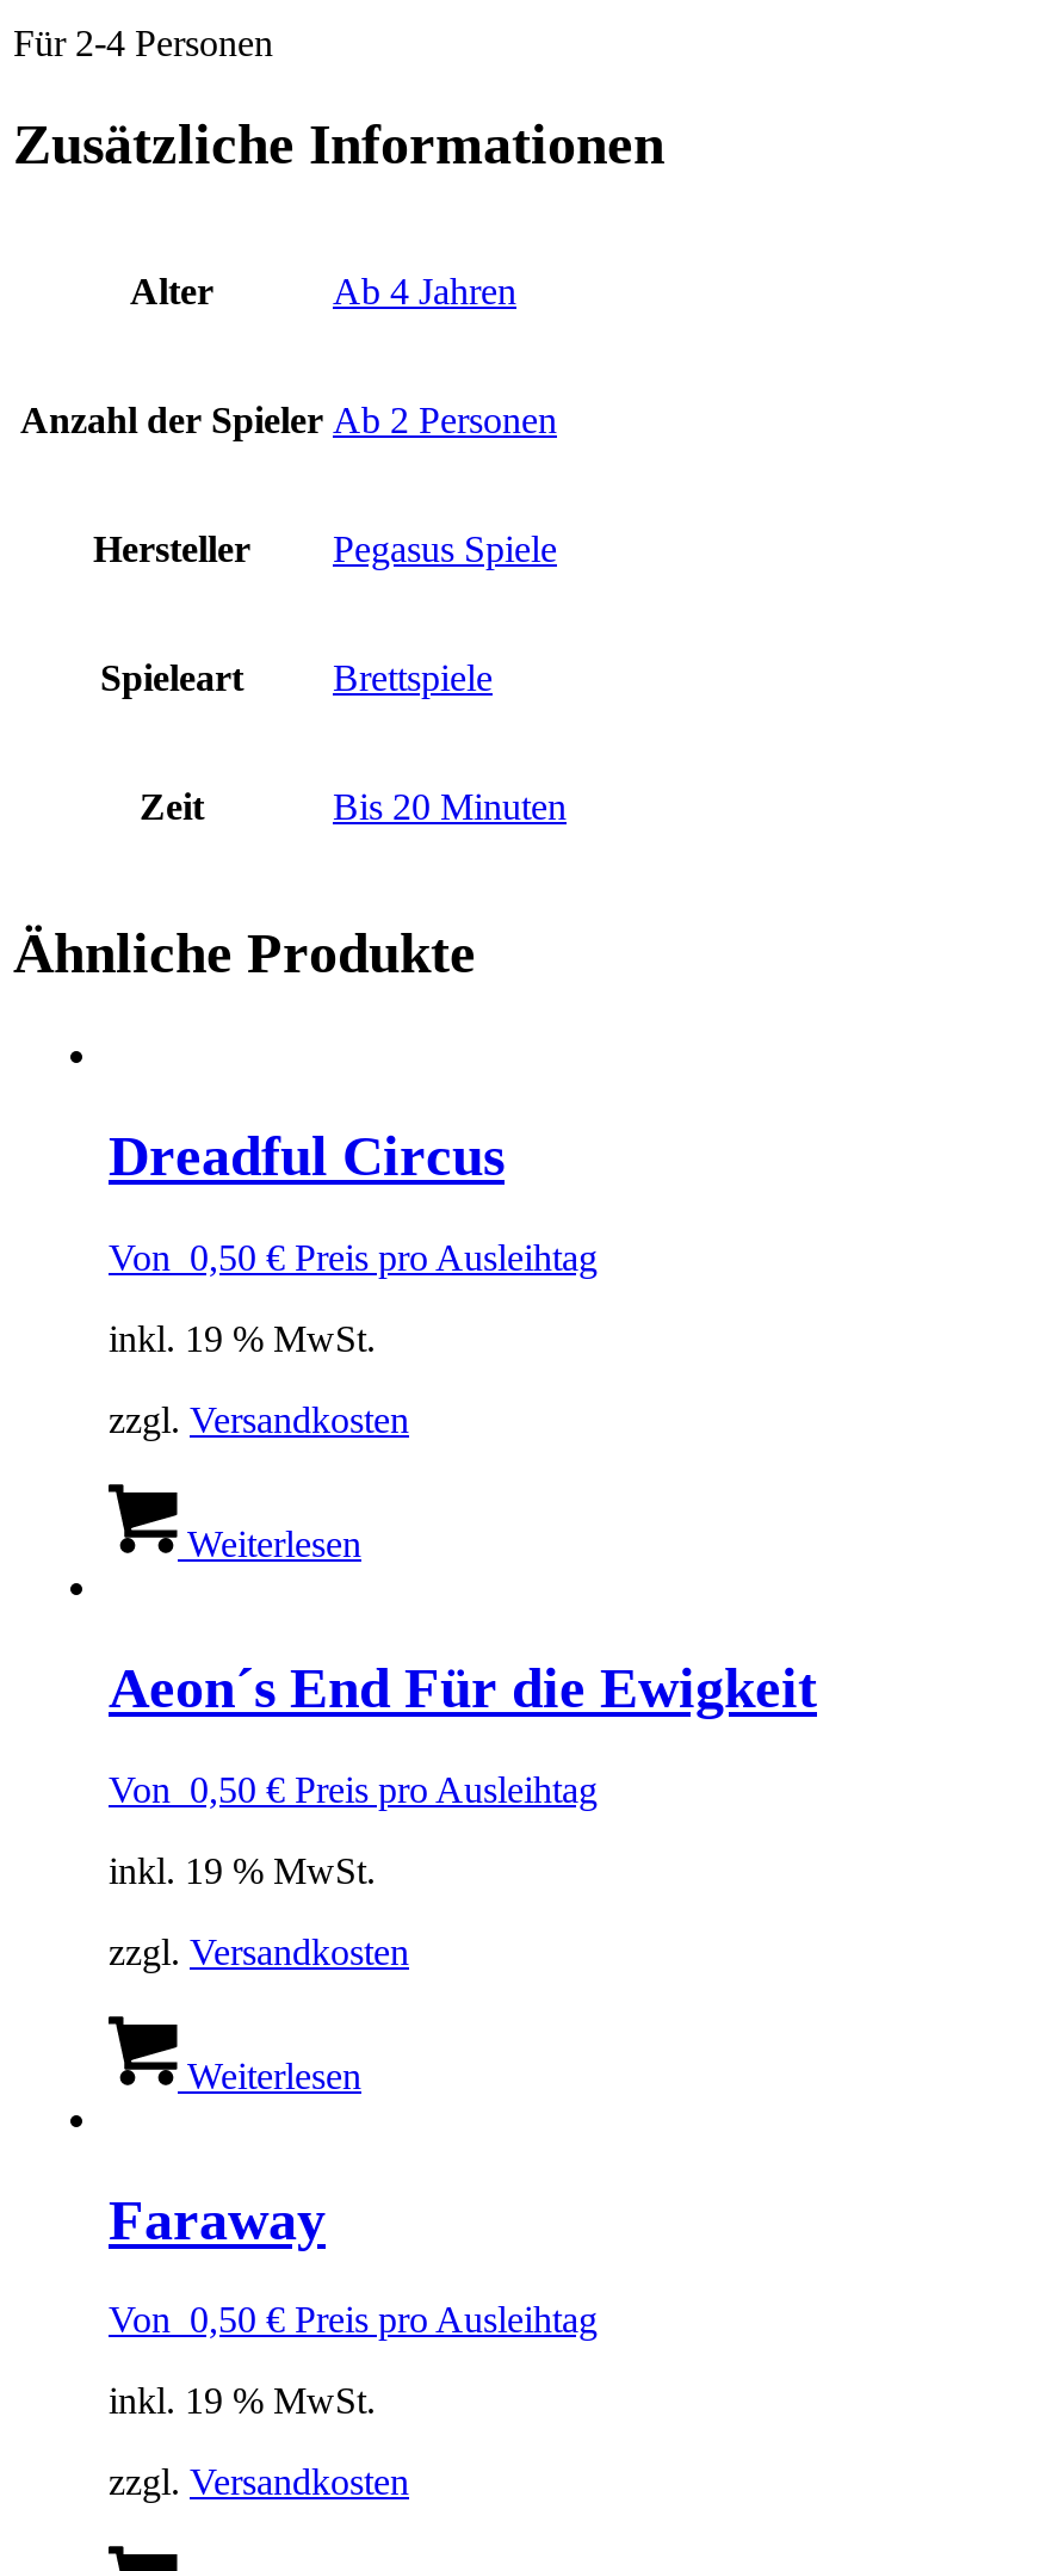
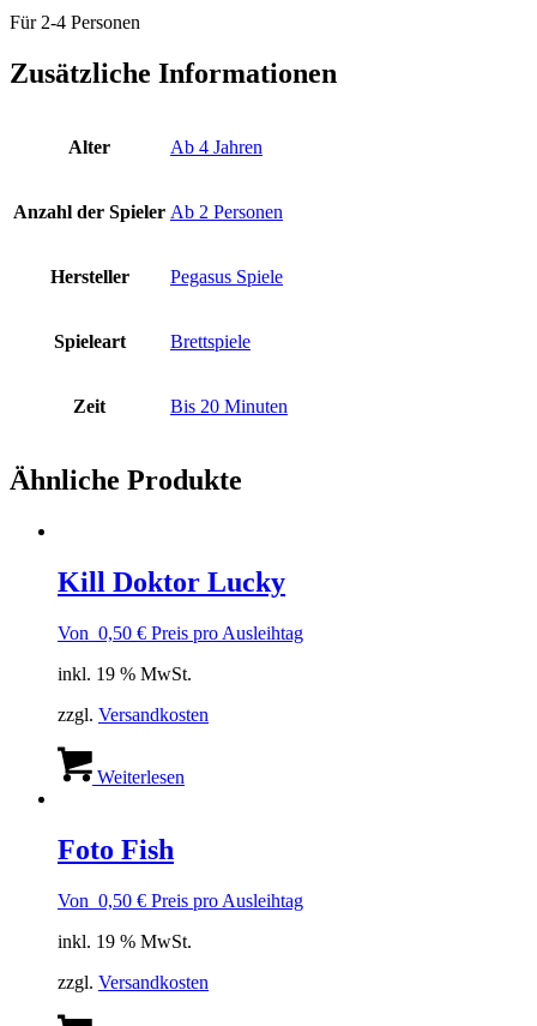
[109,1125,505,1187] Dreadful Circus -> [58,566,285,597] Kill Doktor Lucky
[109,1656,817,2250] Aeon´s End Für die Ewigkeit | Von 0,50 €Preis pro Ausleihtag | inkl. 19 % MwSt. | zzgl. Versandkosten | Weiterlesen | Faraway -> [58,834,174,865] Foto Fish

